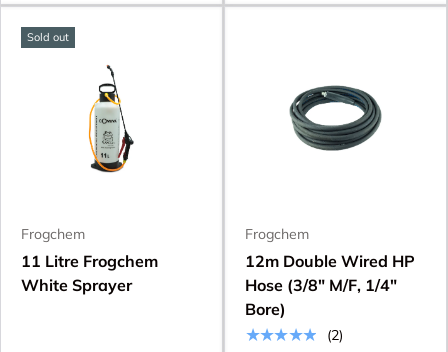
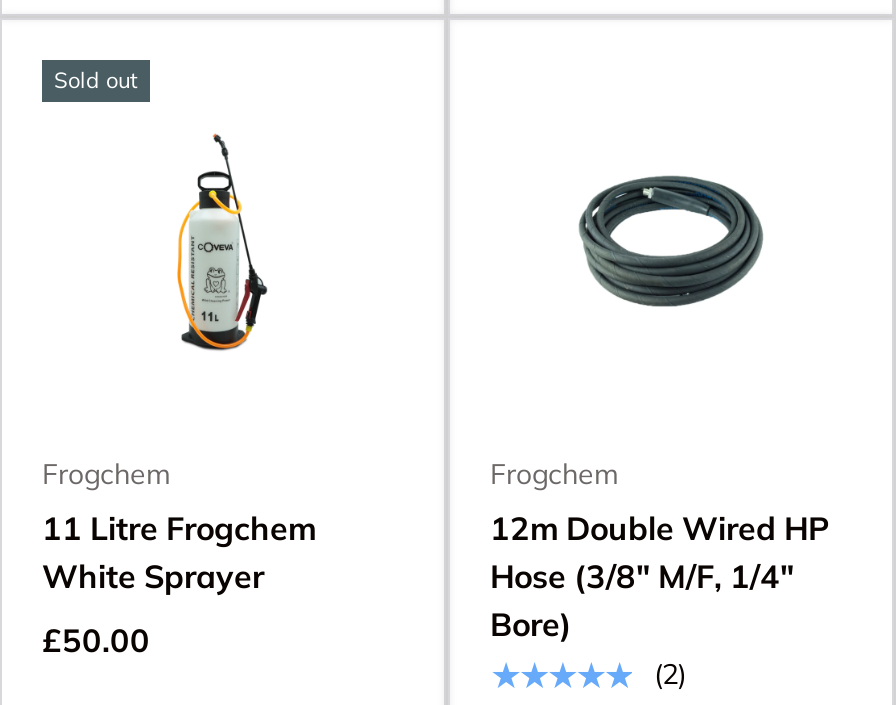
none -> [42,620,150,660] £50.00

